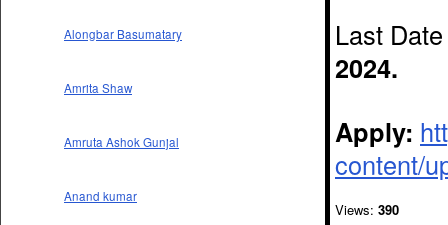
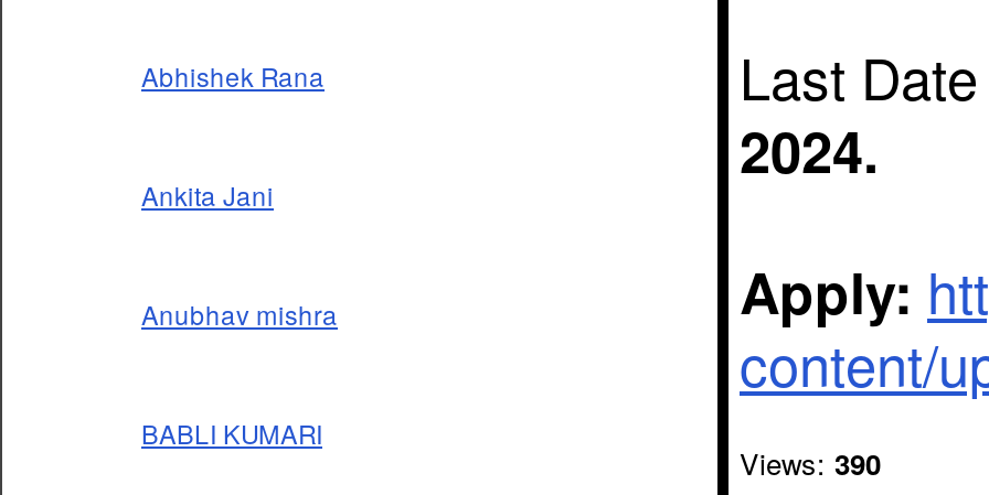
[64,26,182,42] Alongbar Basumatary -> [141,59,325,94] Abhishek Rana
[64,80,132,96] Amrita Shaw -> [141,178,274,213] Ankita Jani
[64,134,179,150] Amruta Ashok Gunjal -> [141,297,338,332] Anubhav mishra
[64,188,137,204] Anand kumar -> [141,416,322,451] BABLI KUMARI

